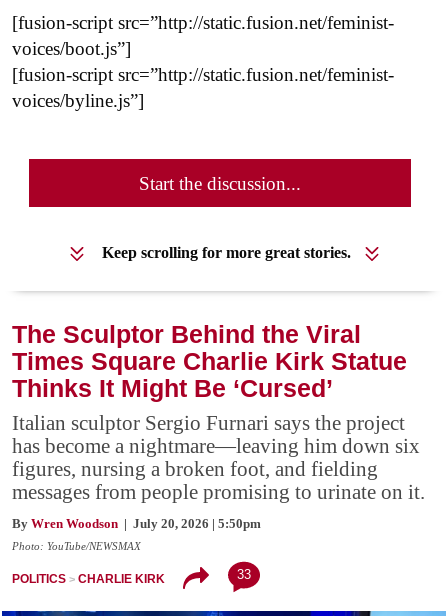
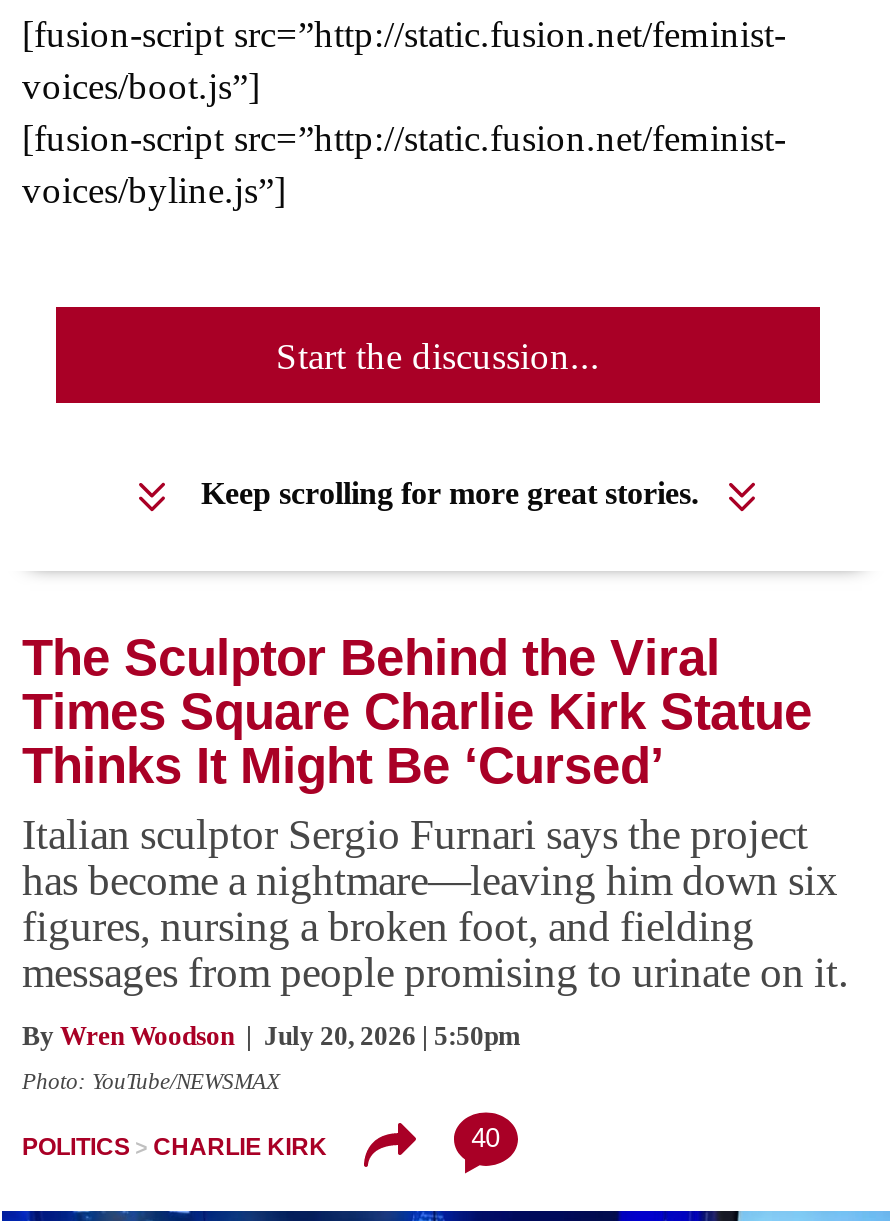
[237,567,251,582] 33 -> [471,1123,499,1153] 40

